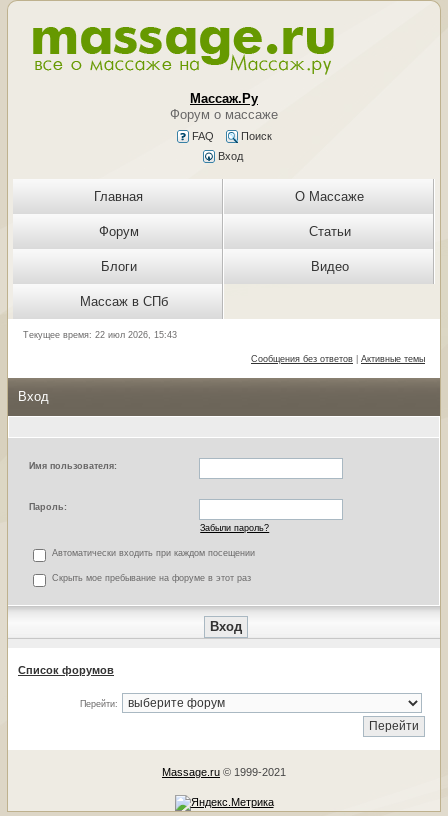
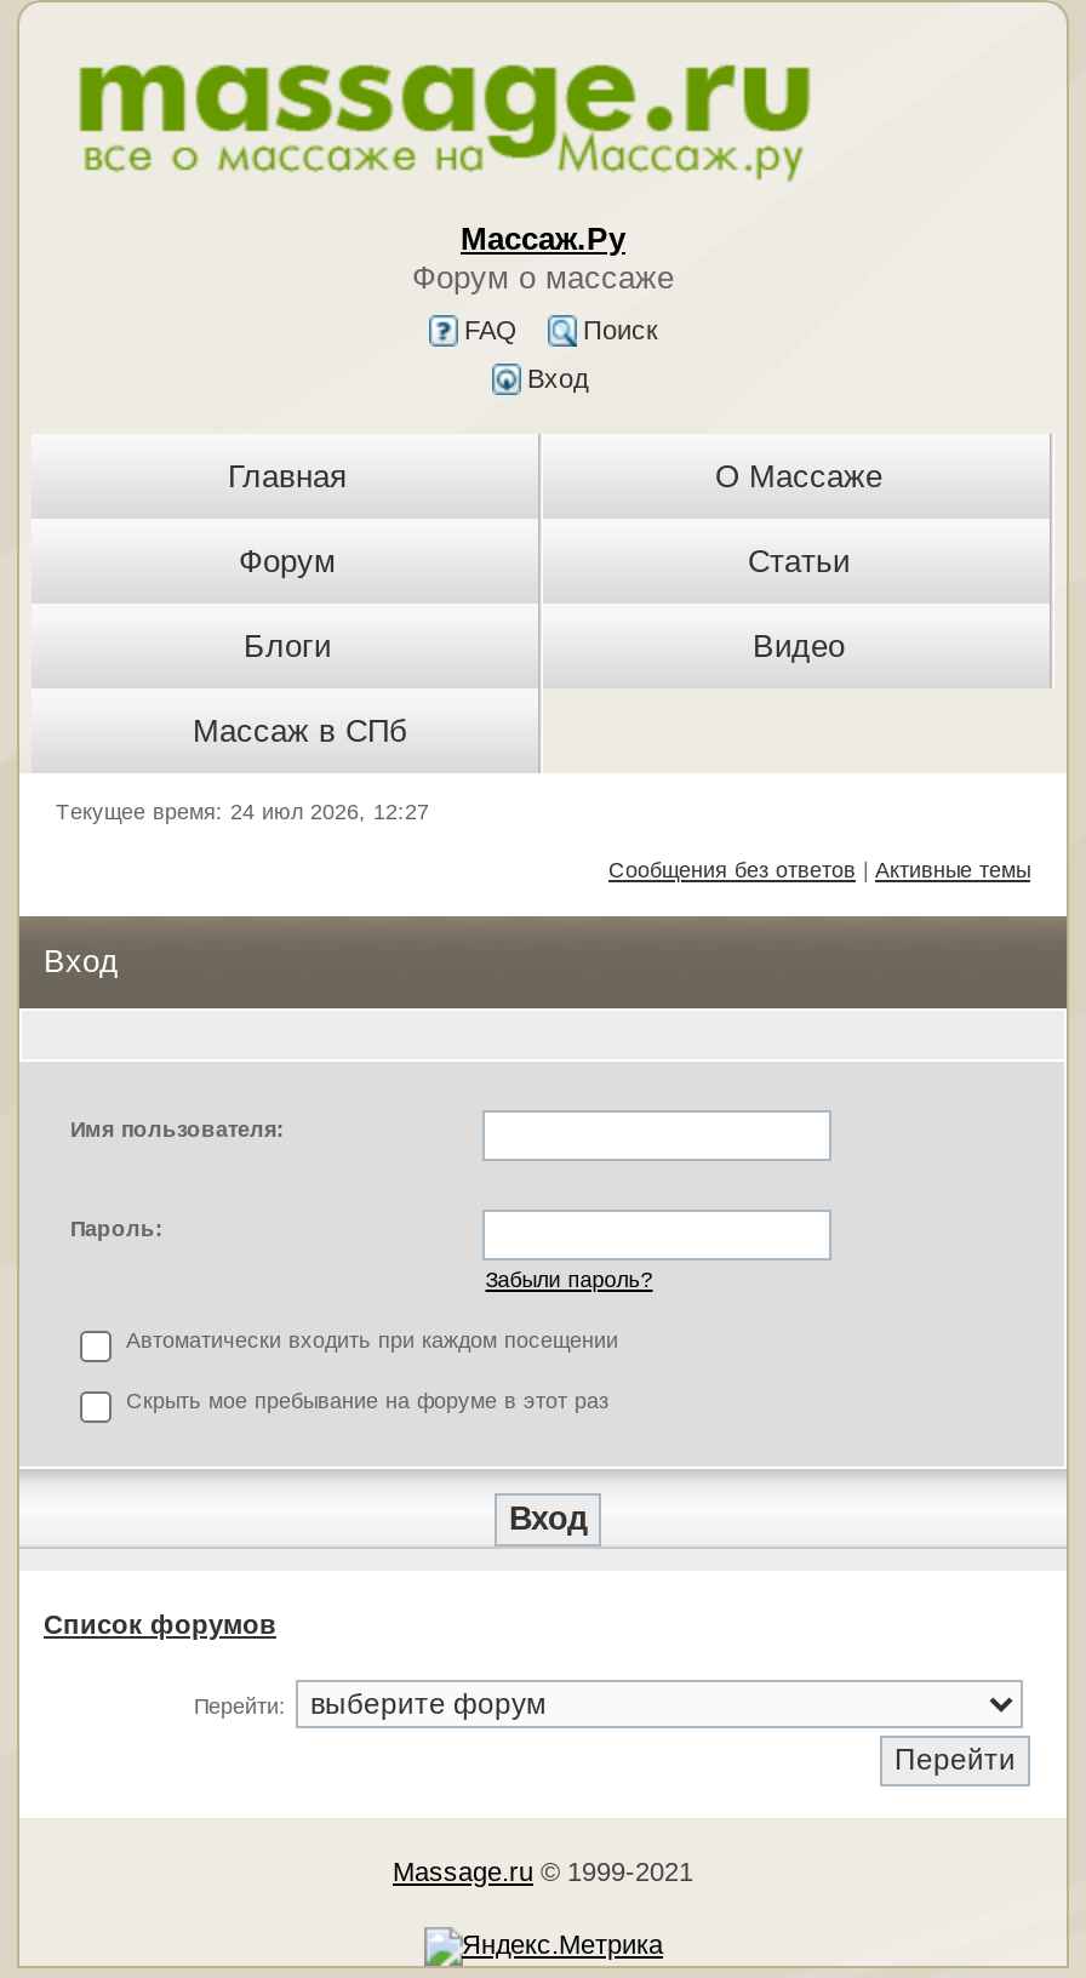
[23,330,177,340] Текущее время: 22 июл 2026, 15:43 -> [56,800,429,824] Текущее время: 24 июл 2026, 12:27

